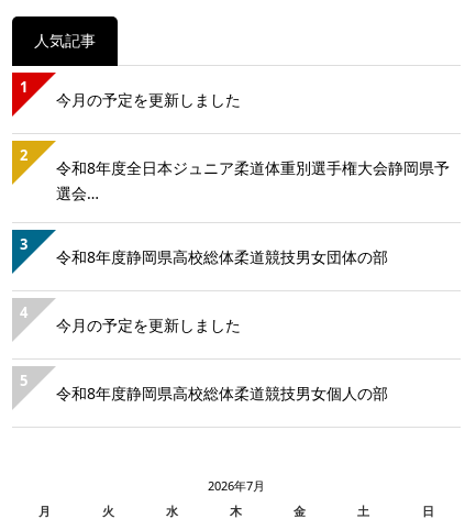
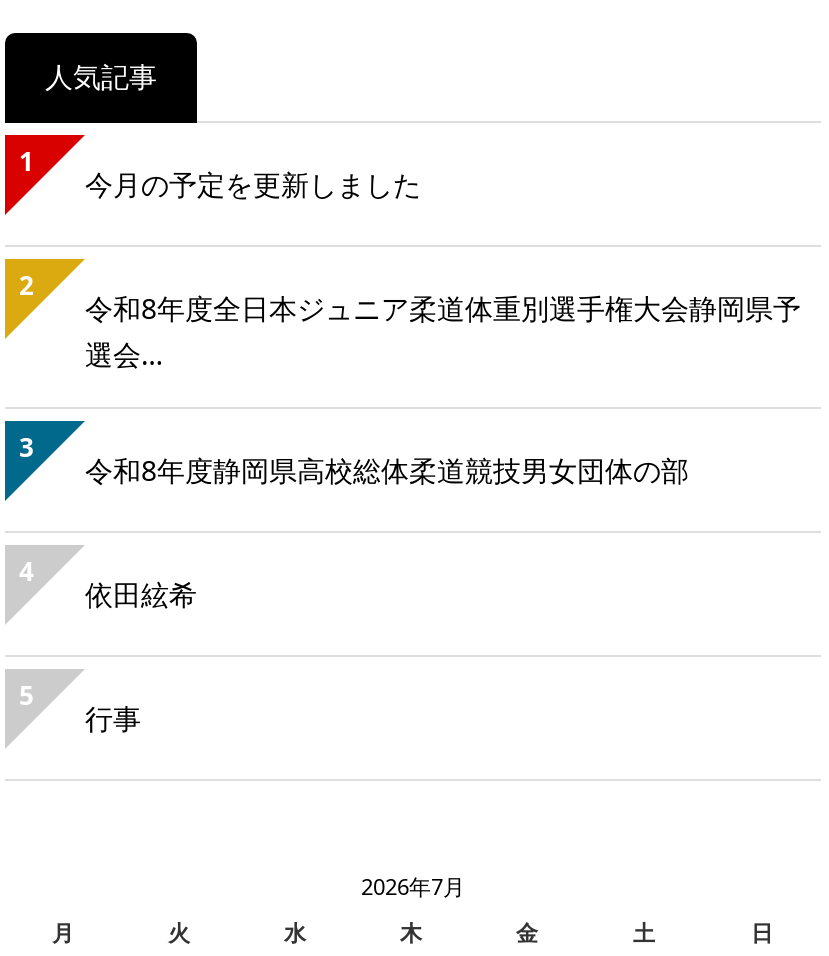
[56,314,241,335] 今月の予定を更新しました -> [85,574,197,612] 依田絃希
[56,382,388,403] 令和8年度静岡県高校総体柔道競技男女個人の部 -> [85,698,141,736] 行事

